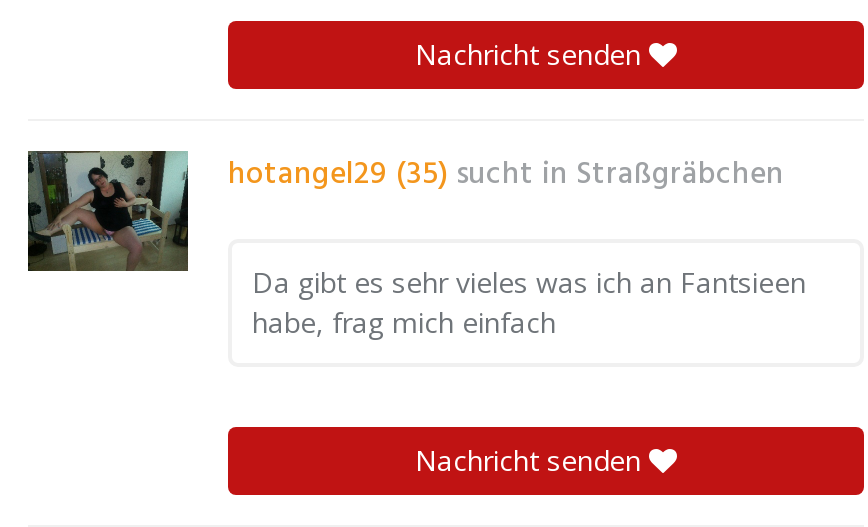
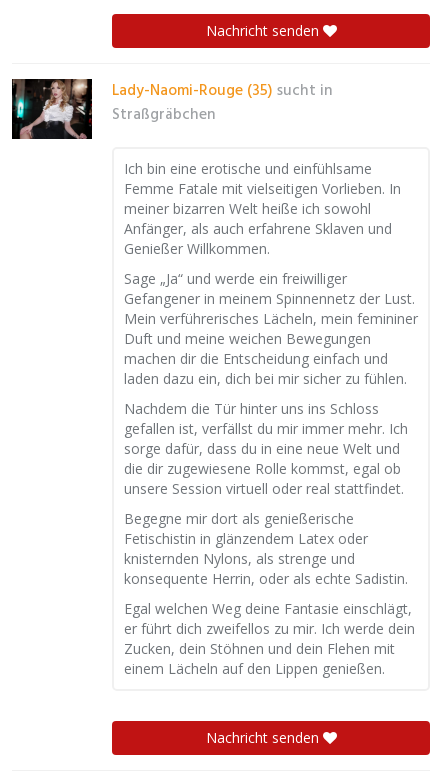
[28,149,806,341] [image] | hotangel29 (35) sucht in Straßgräbchen | Da gibt es sehr vieles was ich an Fantsieen | habe, frag mich einfach -> [13,78,418,678] [image] | Lady-Naomi-Rouge (35) sucht in | Straßgräbchen | I ch bin eine erotische und einfühlsame | Femme Fatale mit vielseitigen Vorlieben. In | meiner bizarren Welt heiße ich sowohl | Anfänger, als auch erfahrene Sklaven und | Genießer Willkommen. | Sage „Ja“ und werde ein freiwilliger | Gefangener in meinem Spinnennetz der Lust. | Mein verführerisches Lächeln, mein femininer | Duft und meine weichen Bewegungen | machen dir die Entscheidung einfach und | laden dazu ein, dich bei mir sicher zu fühlen. | Nachdem die Tür hinter uns ins Schloss | gefallen ist, verfällst du mir immer mehr. Ich | sorge dafür, dass du in eine neue Welt und | die dir zugewiesene Rolle kommst, egal ob | unsere Session virtuell oder real stattfindet. | Begegne mir dort als genießerische | Fetischistin in glänzendem Latex oder | knisternden Nylons, als strenge und | konsequente Herrin, oder als echte Sadistin. | Egal welchen Weg deine Fantasie einschlägt, | er führt dich zweifellos zu mir. Ich werde dein | Zucken, dein Stöhnen und dein Flehen mit | einem Lächeln auf den Lippen genießen.

